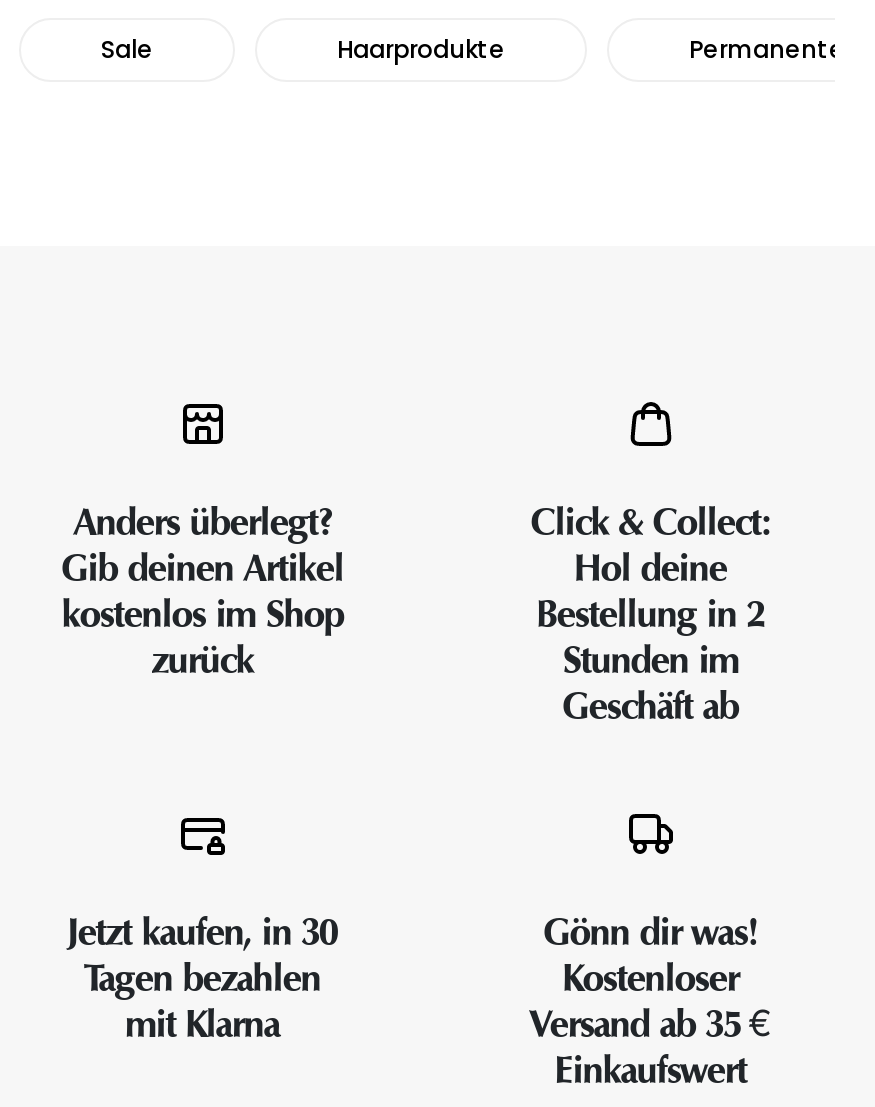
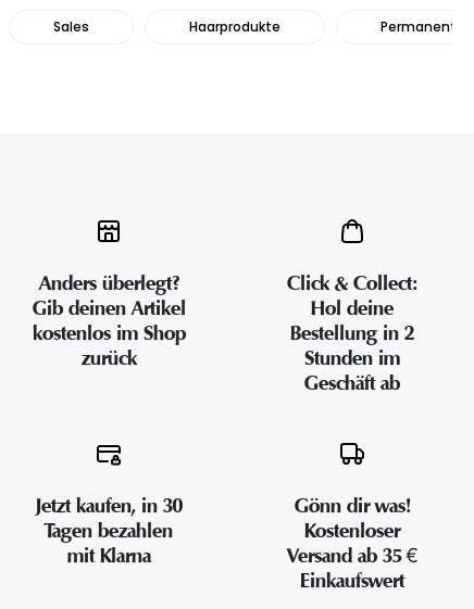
[101,32,153,66] Sale -> [53,17,89,36] Sales

